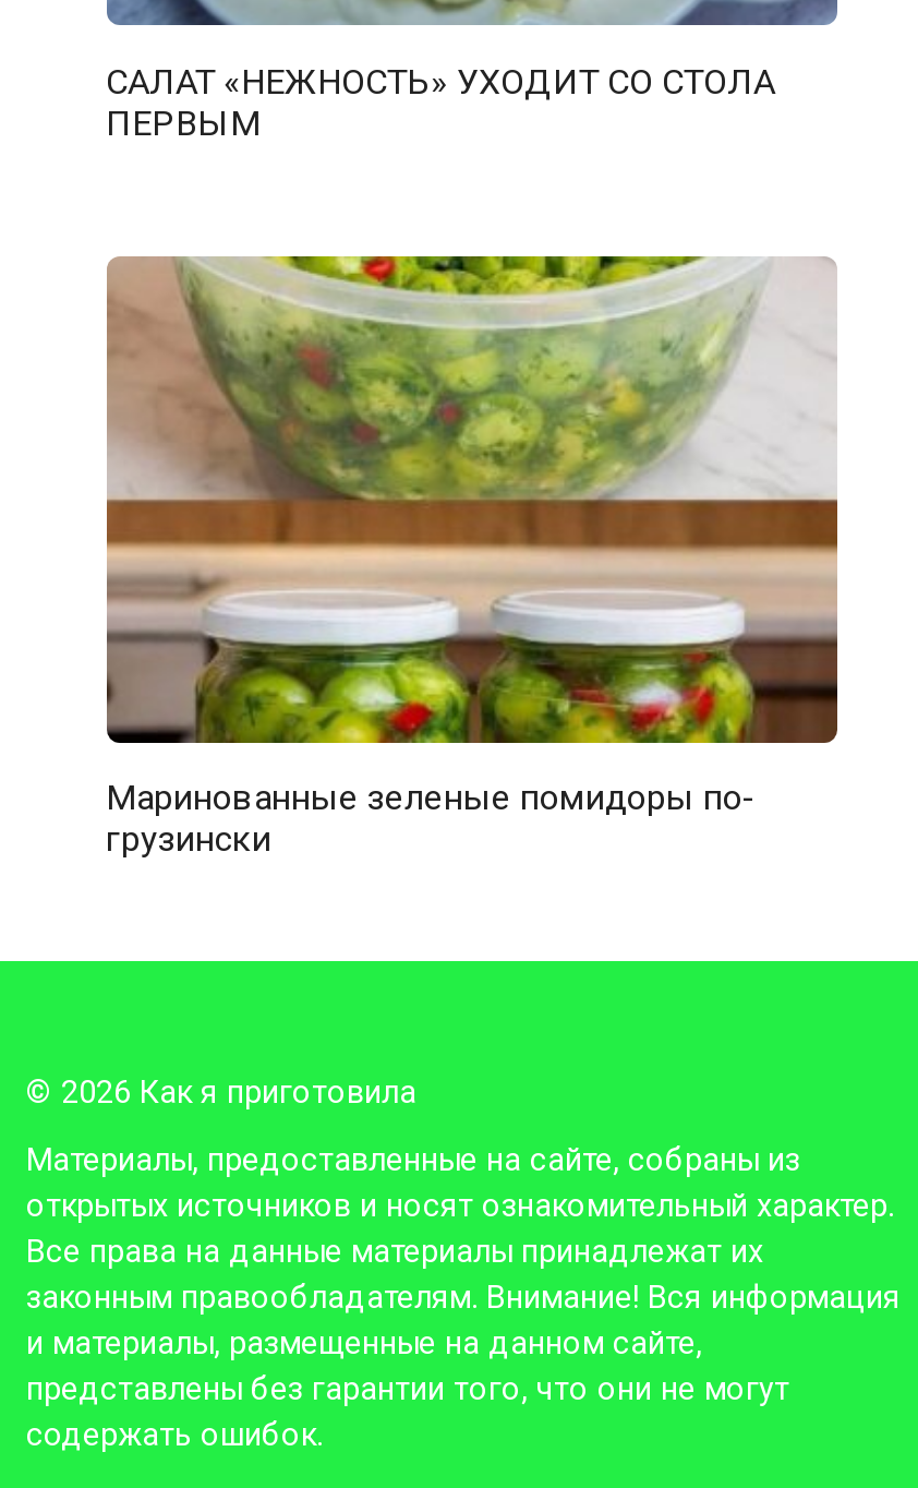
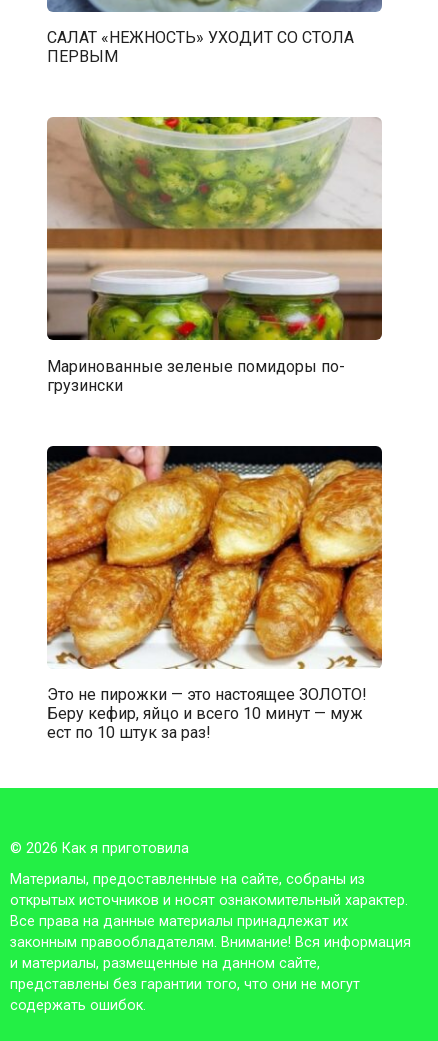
none -> [46,445,383,742] [image] | Это не пирожки — это настоящее ЗОЛОТО! | Беру кефир, яйцо и всего 10 минут — муж | ест по 10 штук за раз!

